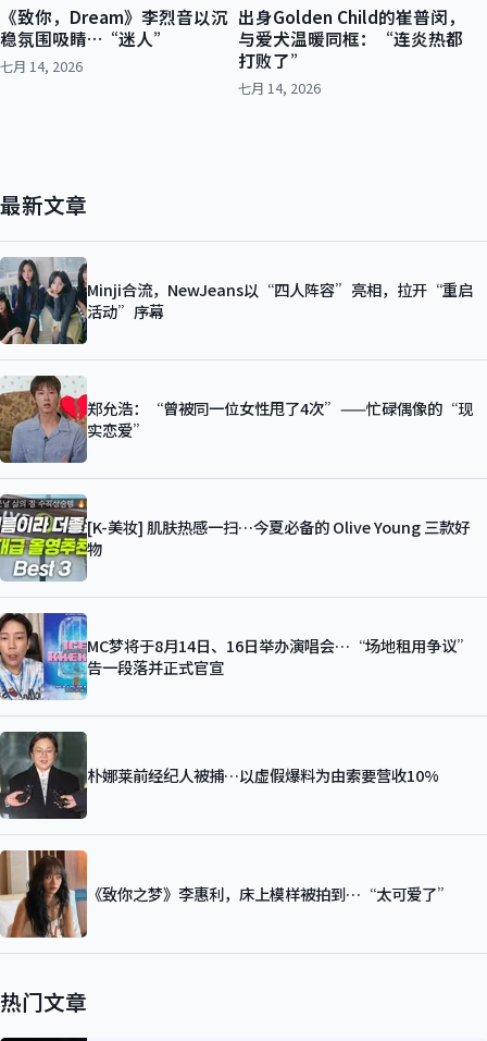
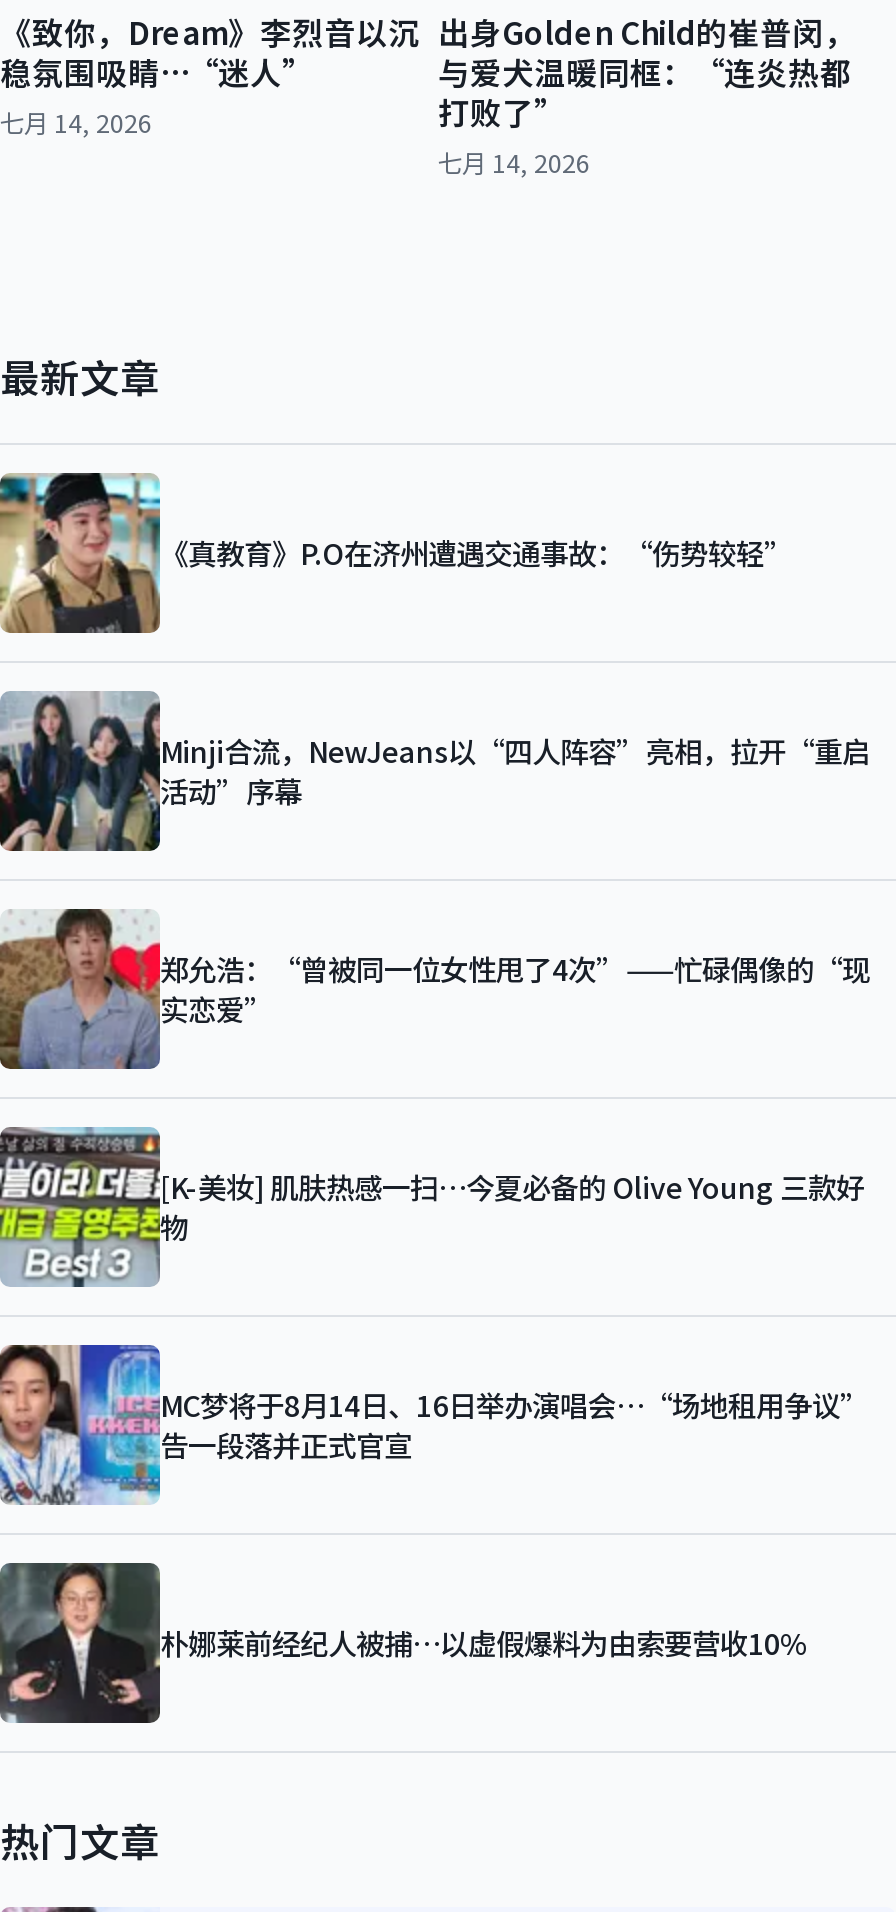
none -> [6,472,794,634] [image] | 《真教育》P.O在济州遭遇交通事故：“伤势较轻”
moved [0,256,473,679] -> [0,688,870,1465]: [image] | Minji合流，NewJeans以“四人阵容”亮相，拉开“重启 | 活动”序幕 | ... | MC梦将于8月14日、16日举办演唱会…“场地租用争议” | 告一段落并正式官宣
moved [0,731,87,821] -> [0,1560,160,1726]: [image]
[3,849,453,939] [image] | 《致你之梦》李惠利，床上模样被拍到…“太可爱了” -> none

